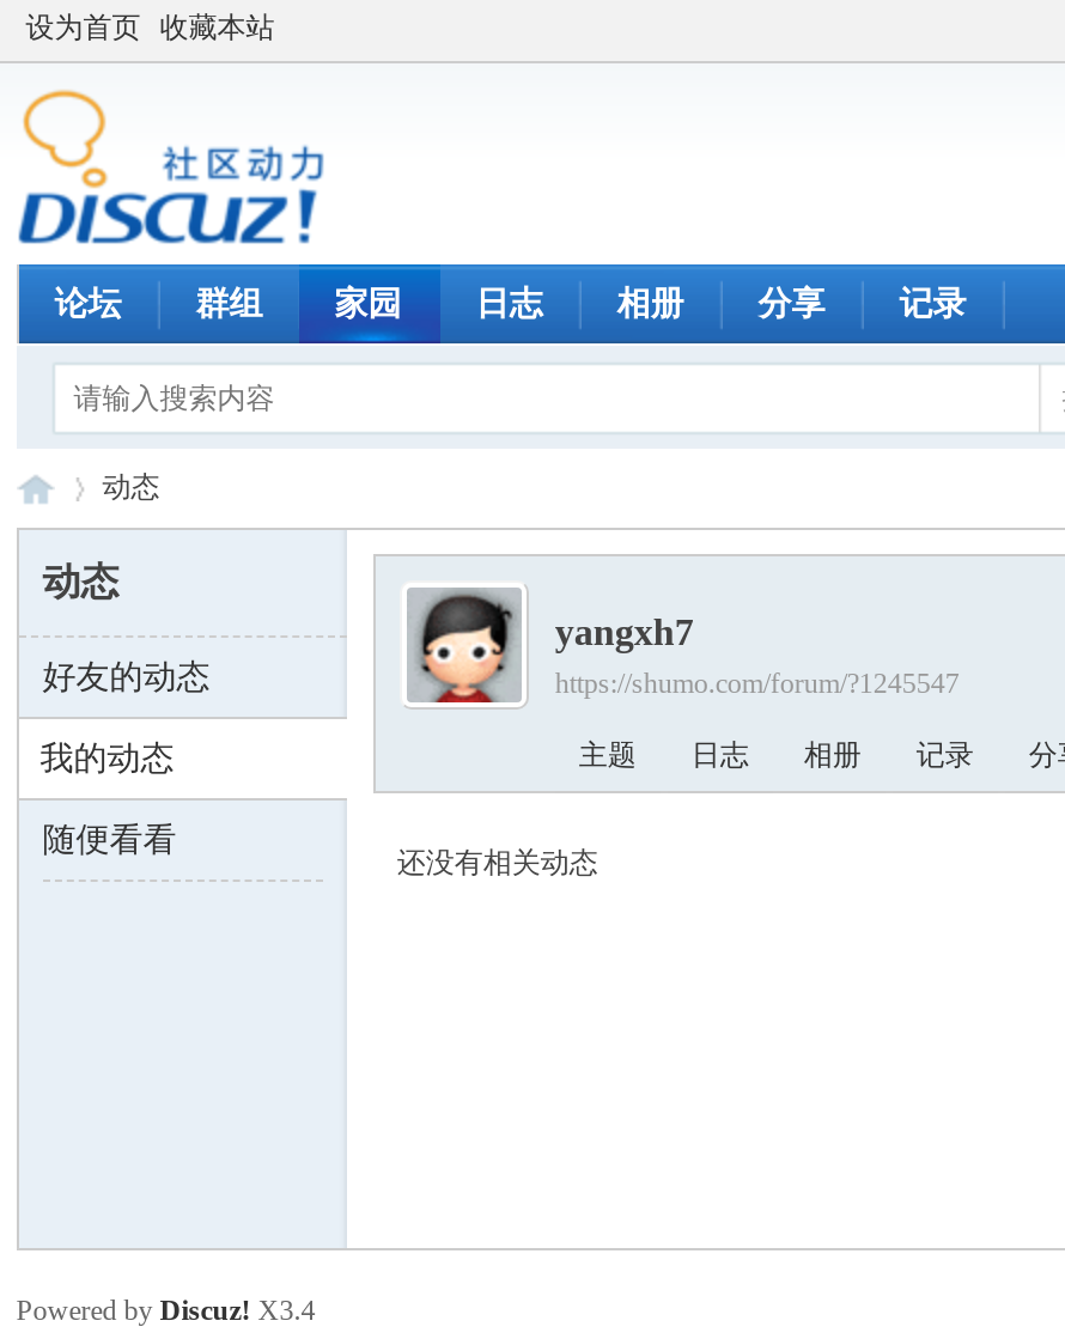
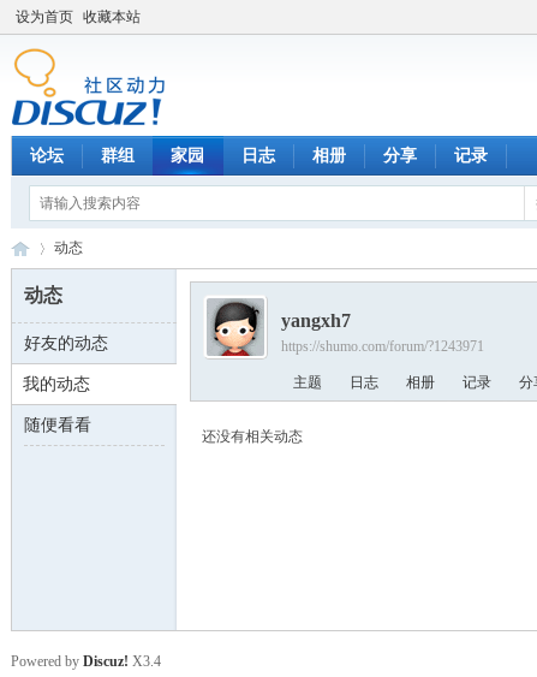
[555,667,959,700] https://shumo.com/forum/?1245547 -> [281,338,484,355] https://shumo.com/forum/?1243971

